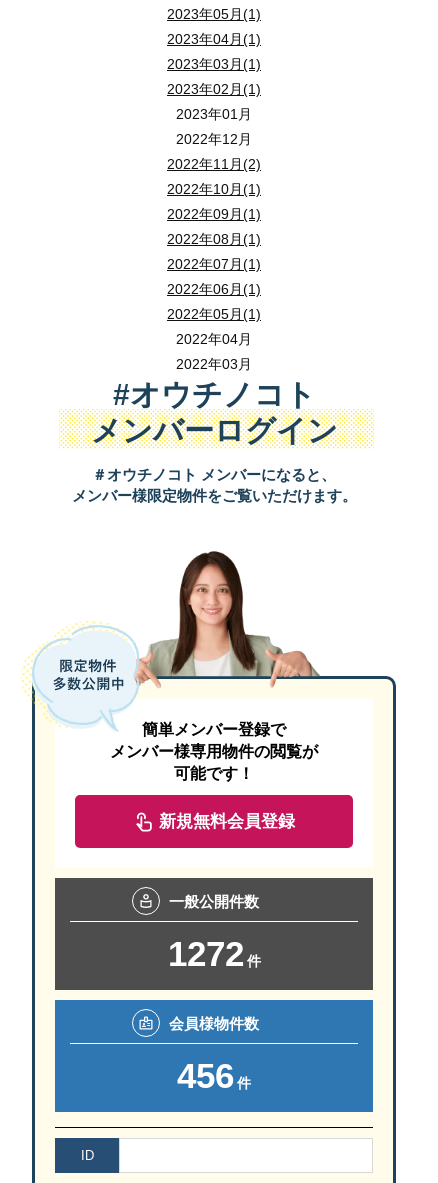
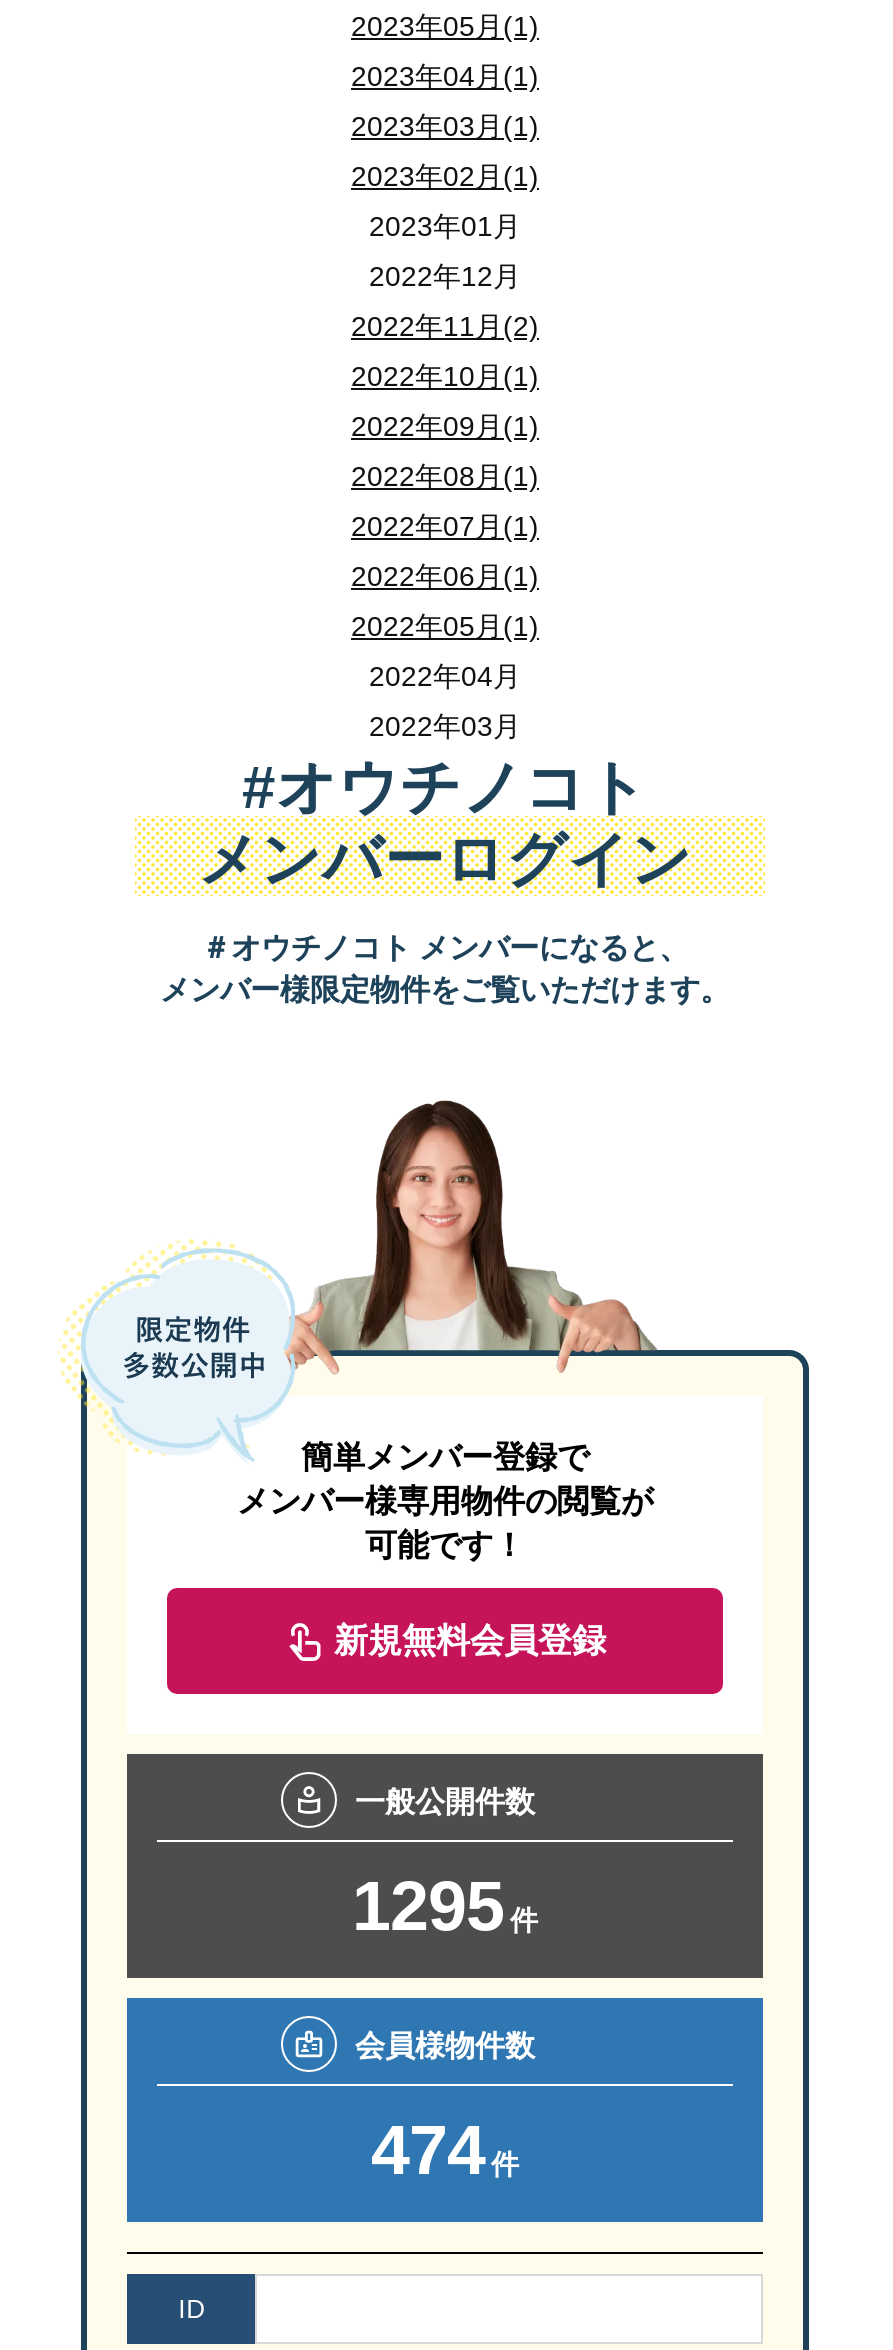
[167,934,260,973] 1272 件 -> [352,1866,538,1944] 1295 件
[177,1056,251,1095] 456 件 -> [371,2110,519,2188] 474 件

